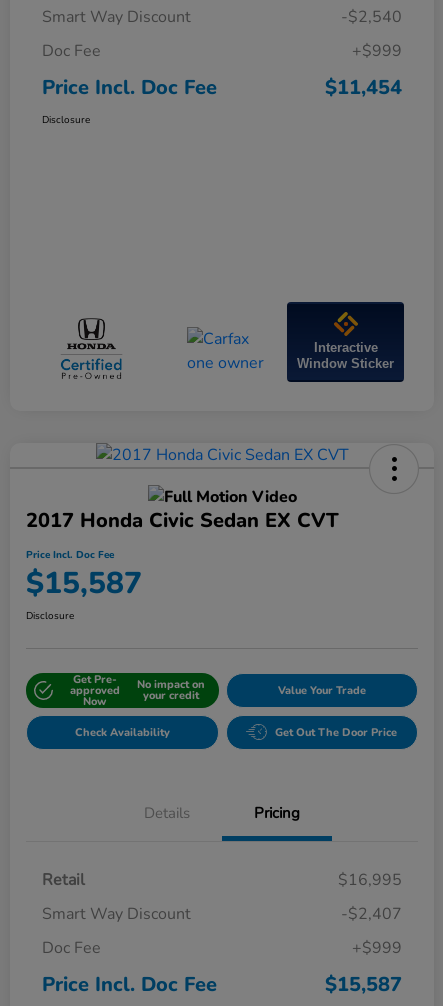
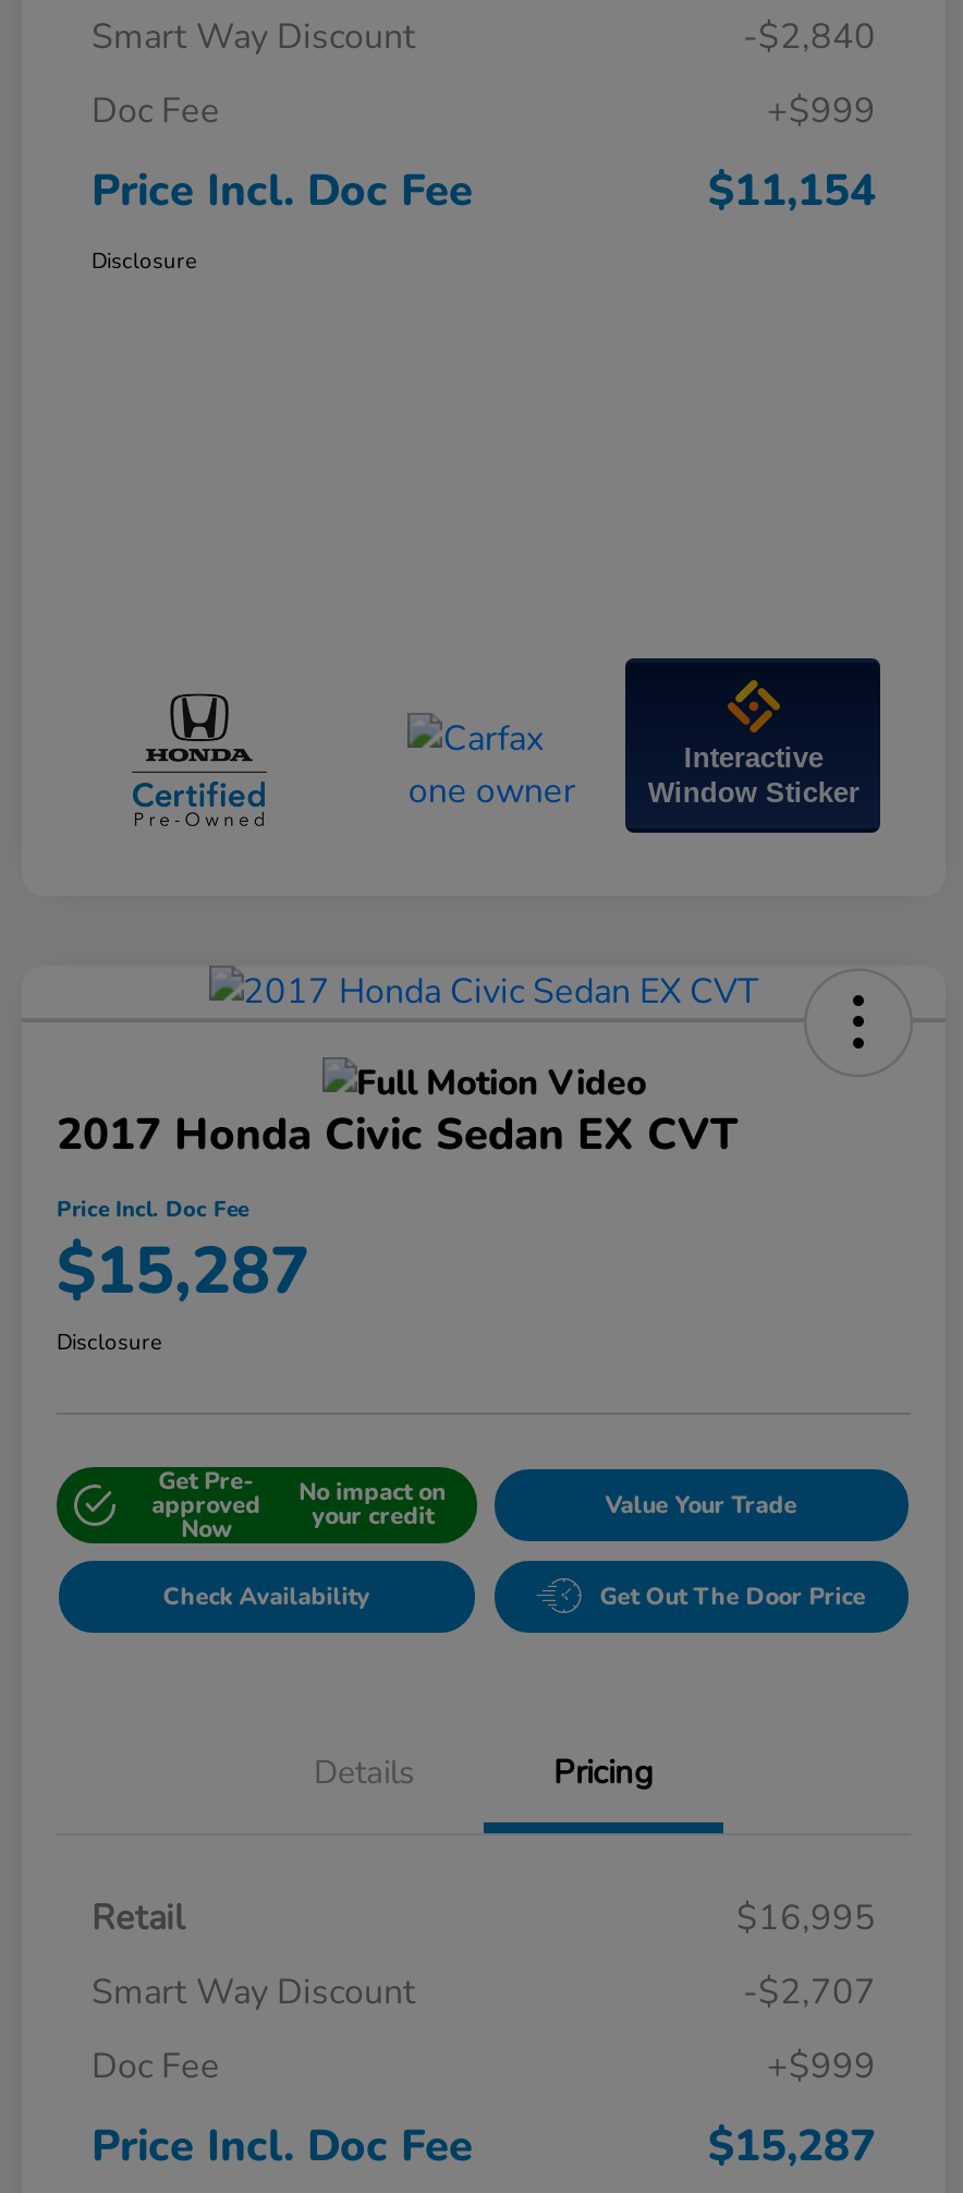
[341,6,402,28] -$2,540 -> [743,14,876,62] -$2,840
[325,74,402,101] $11,454 -> [708,162,876,221] $11,154
[26,563,142,604] $15,587 -> [57,1227,309,1316] $15,287
[341,903,402,925] -$2,407 -> [743,1968,876,2016] -$2,707
[325,971,402,998] $15,587 -> [708,2116,876,2175] $15,287

